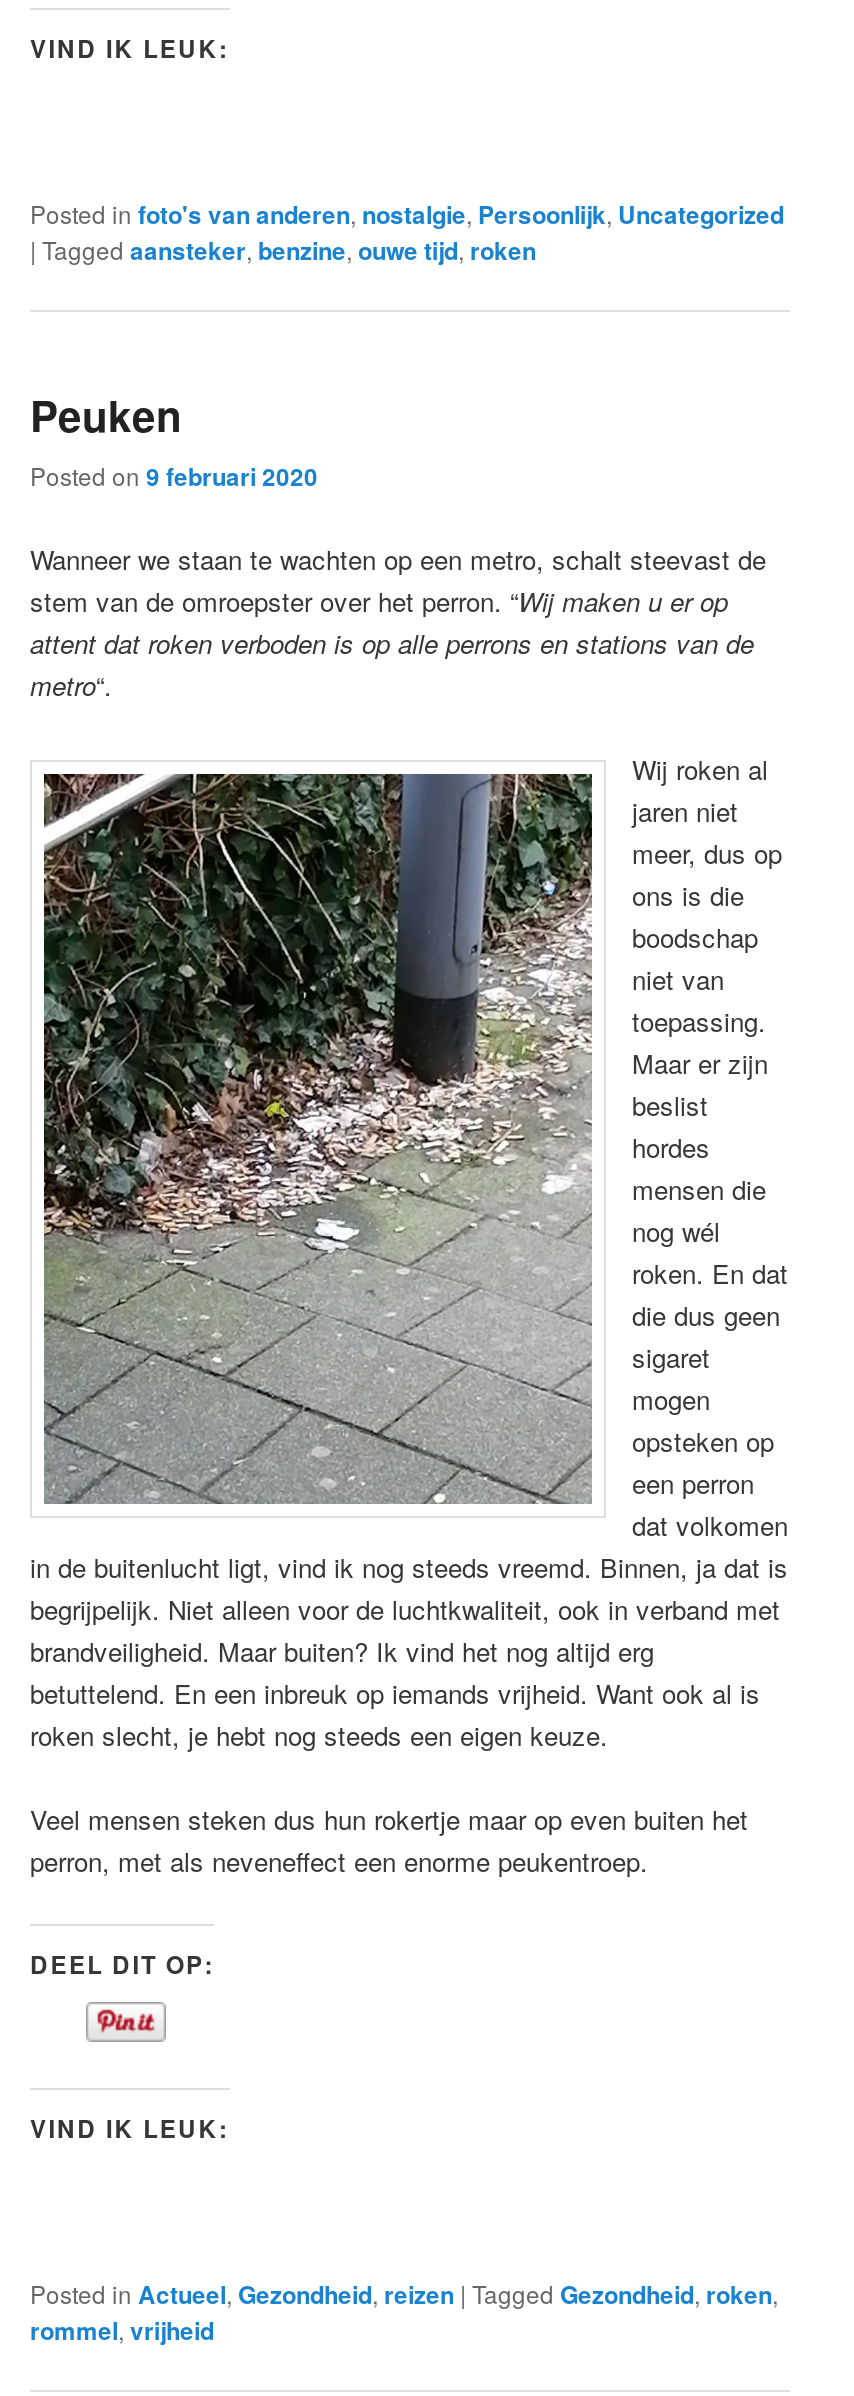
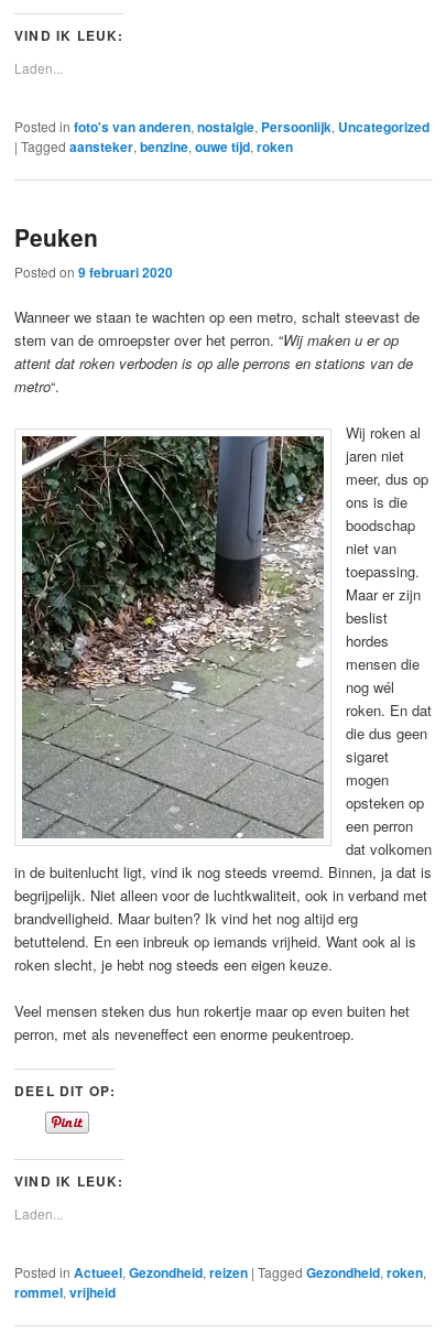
none -> [14,59,63,77] Laden...
none -> [14,1204,63,1223] Laden...

